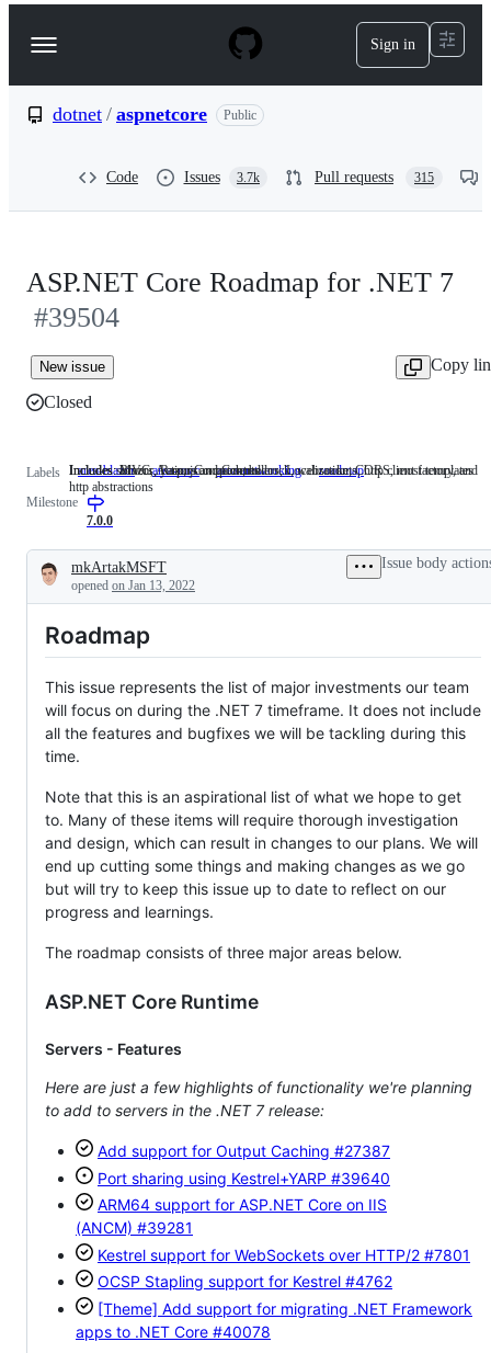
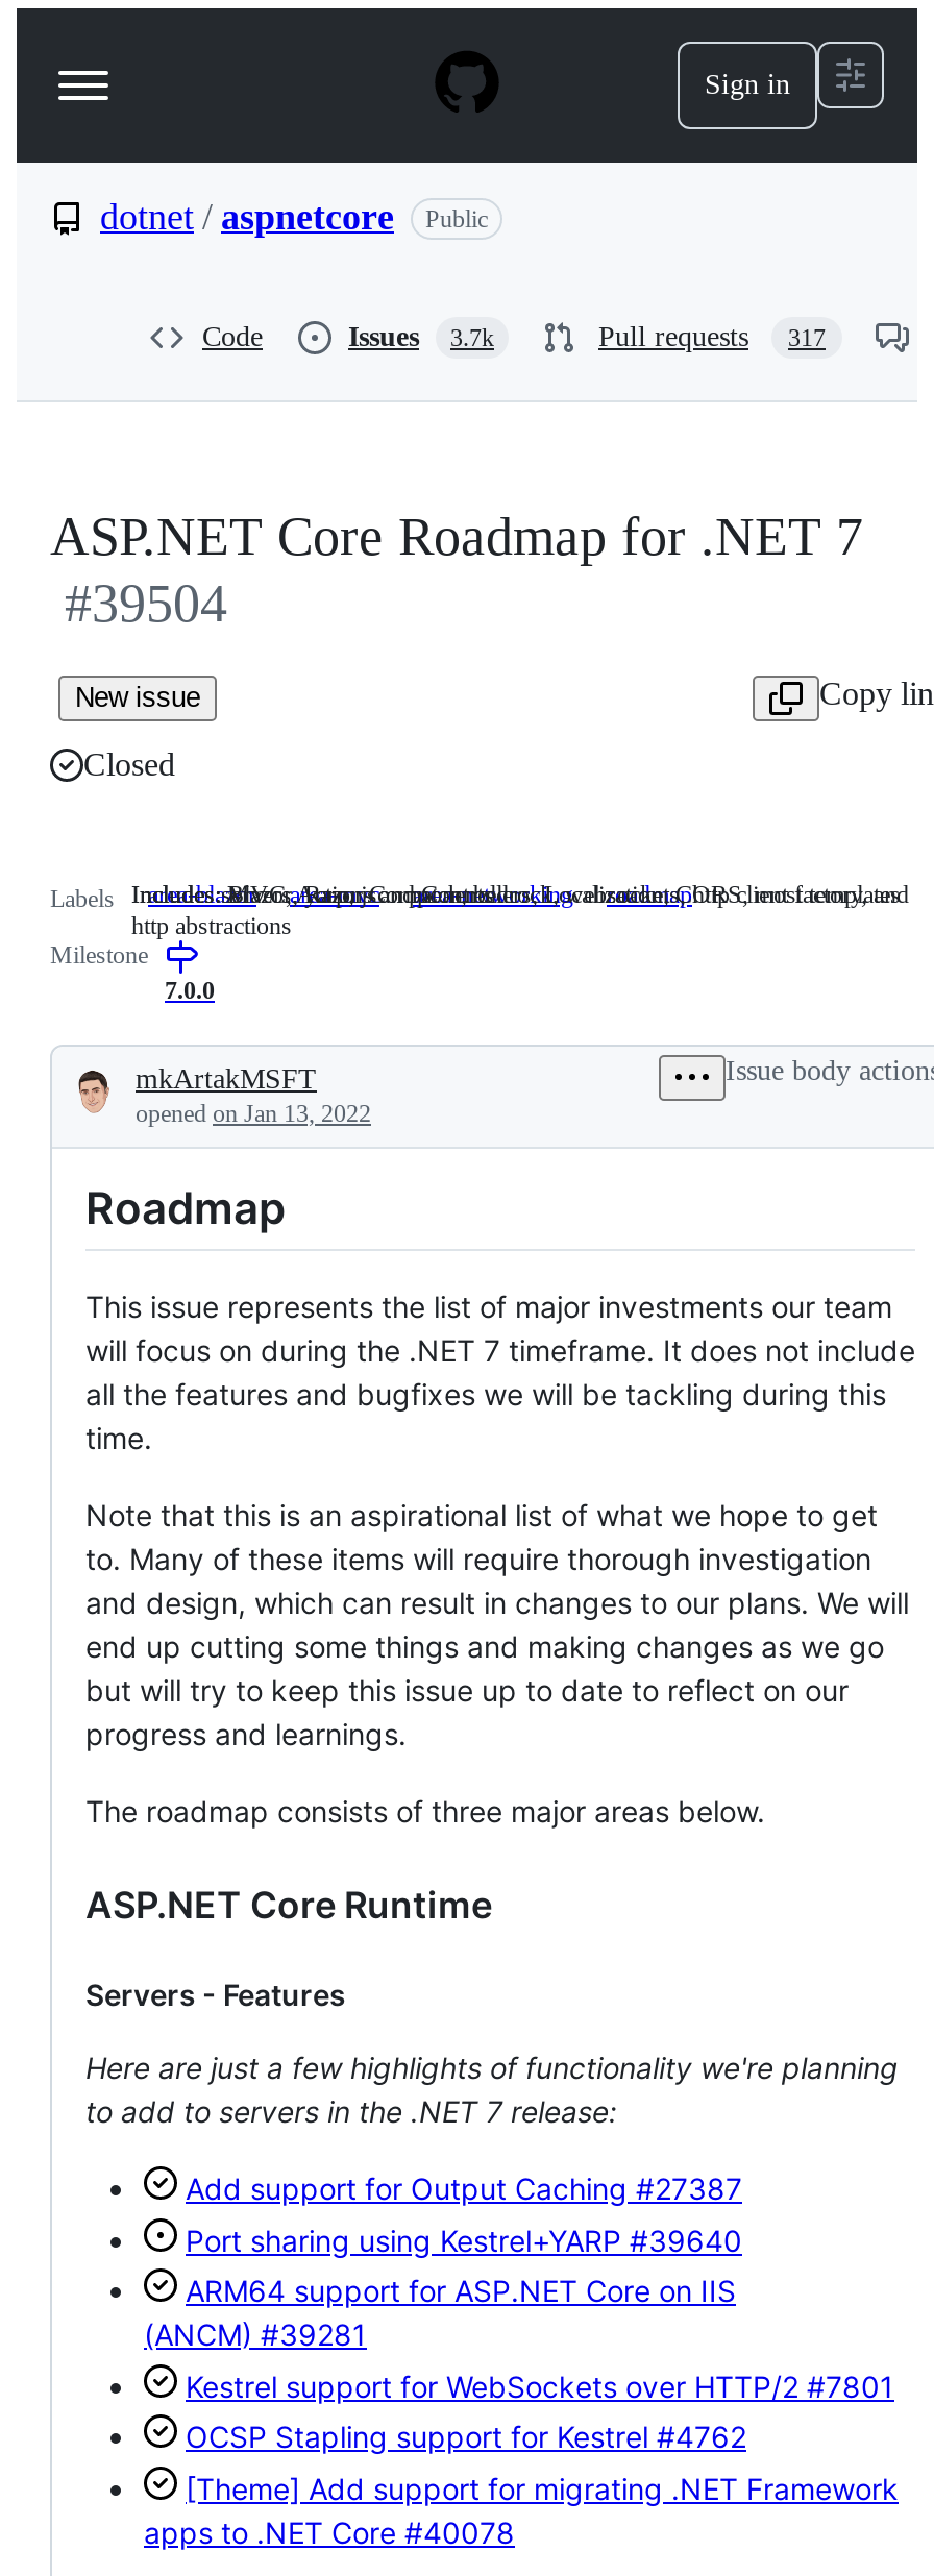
[315,169,434,185] Pull requests 315 -> [598,321,826,352] Pull requests 317

